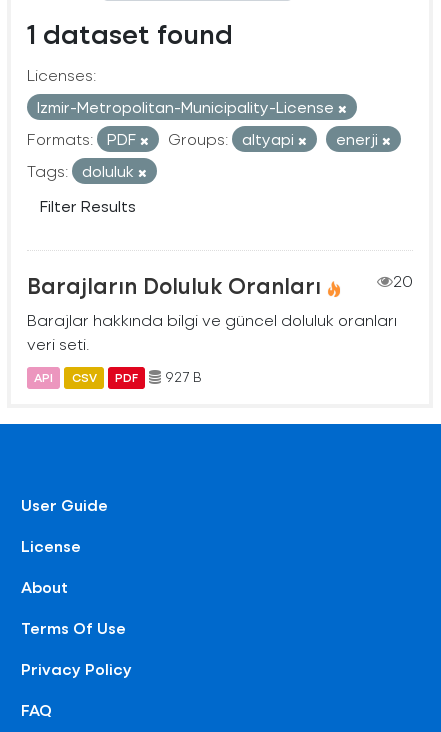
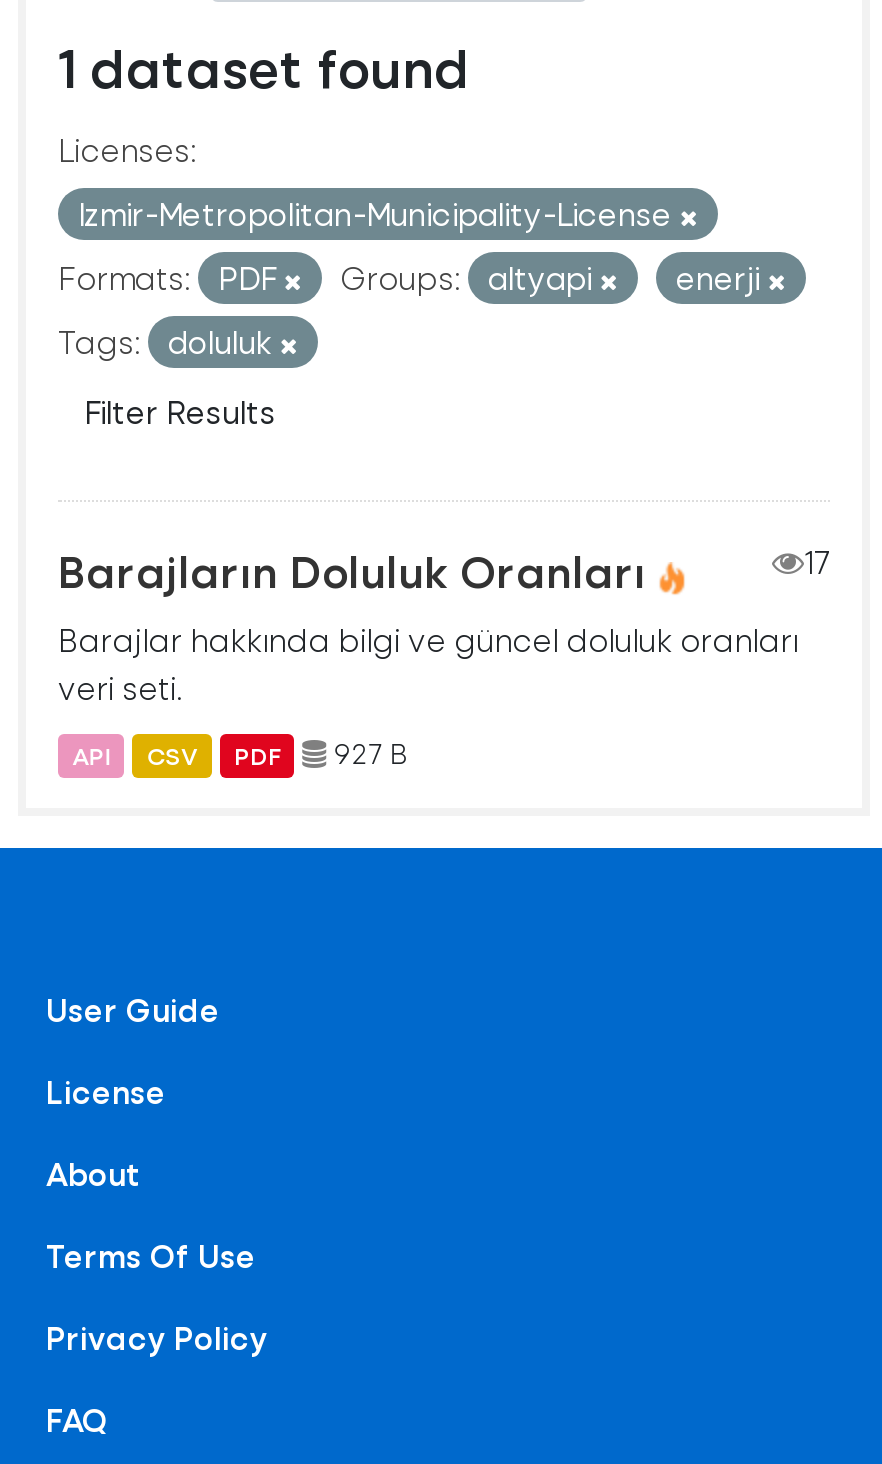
[393,270,413,291] 20 -> [804,541,830,583] 17

